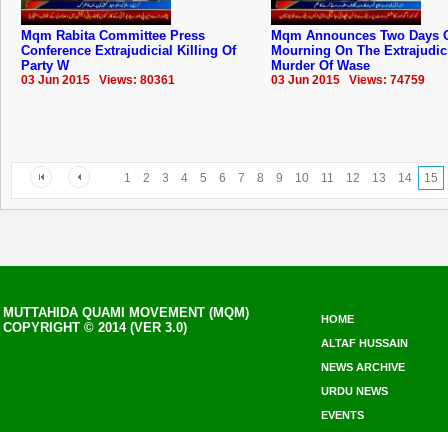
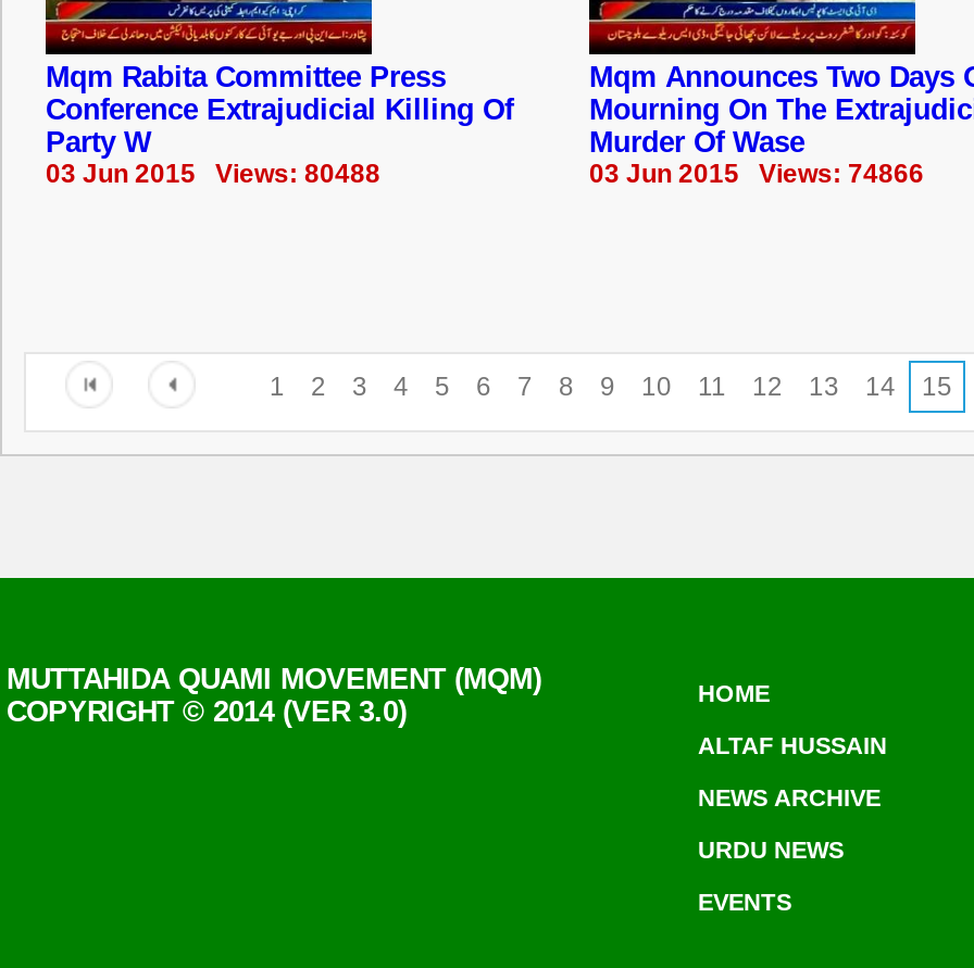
[21,72,175,86] 03 Jun 2015 Views: 80361 -> [46,158,380,188] 03 Jun 2015 Views: 80488
[271,72,425,86] 03 Jun 2015 Views: 74759 -> [589,158,924,188] 03 Jun 2015 Views: 74866

